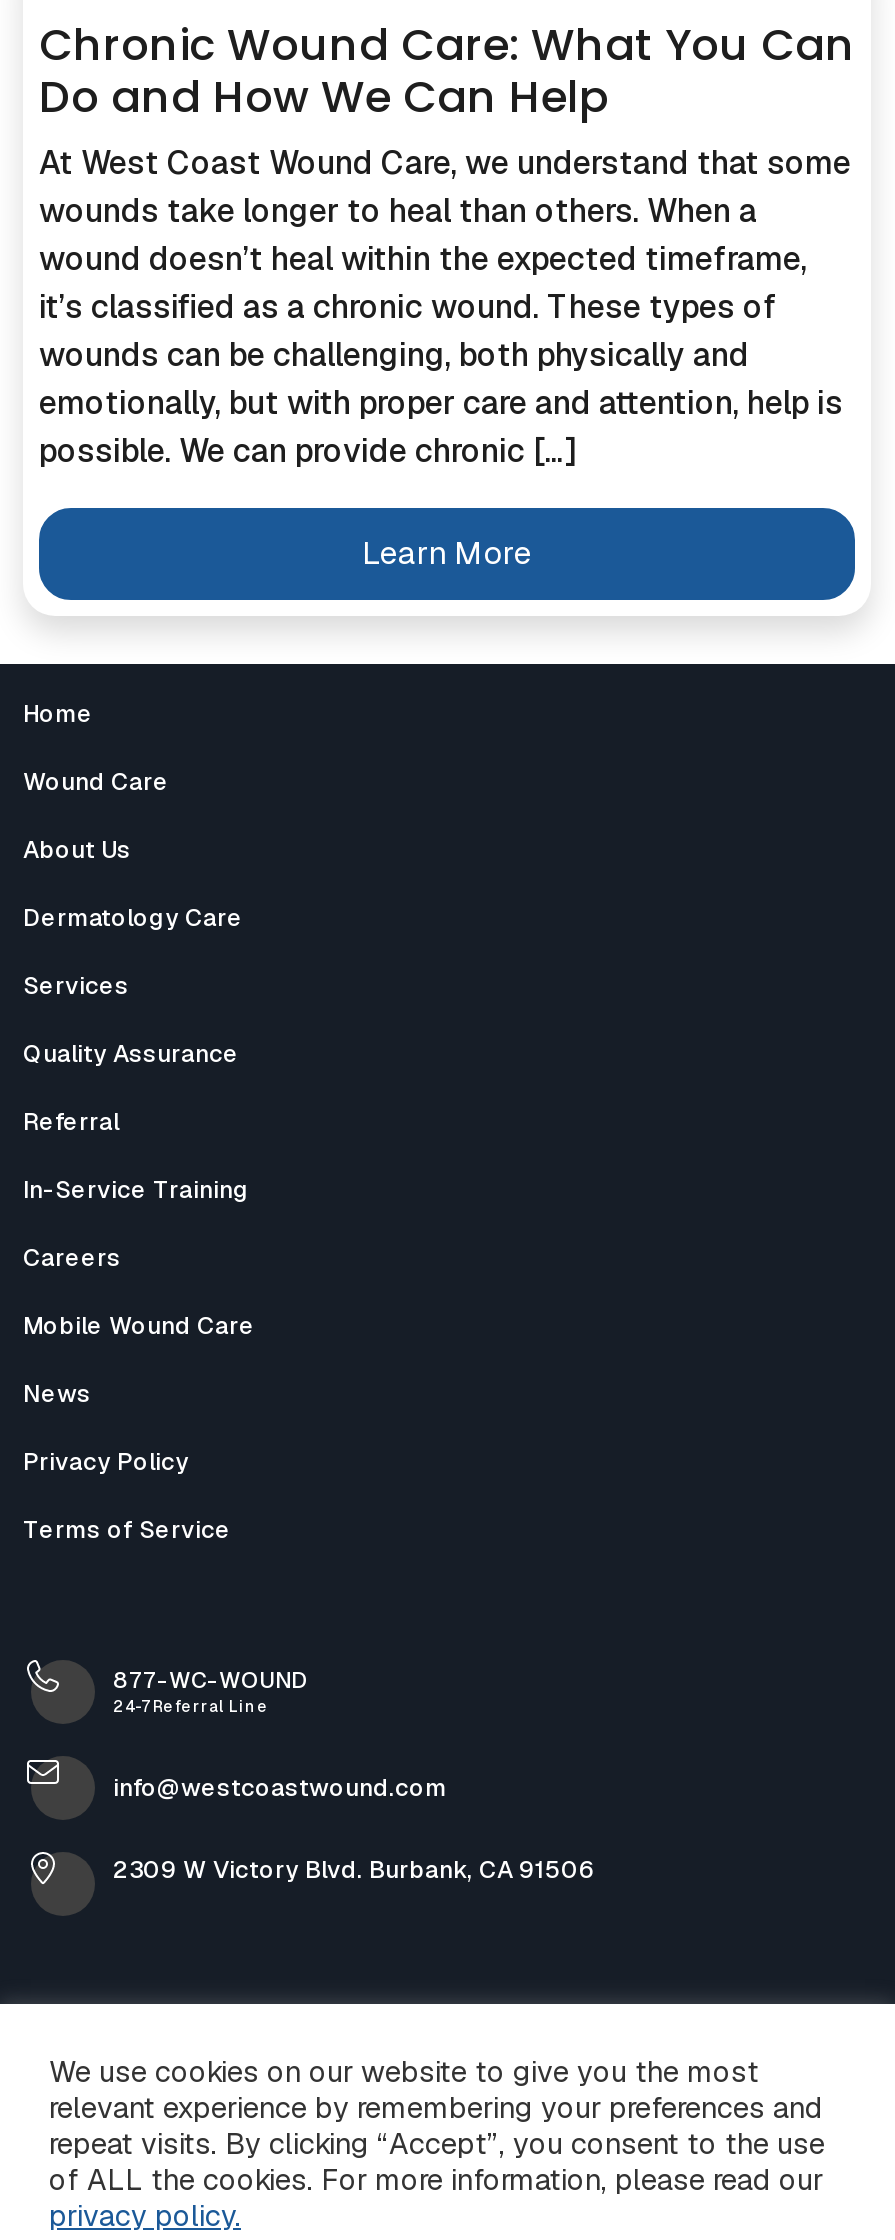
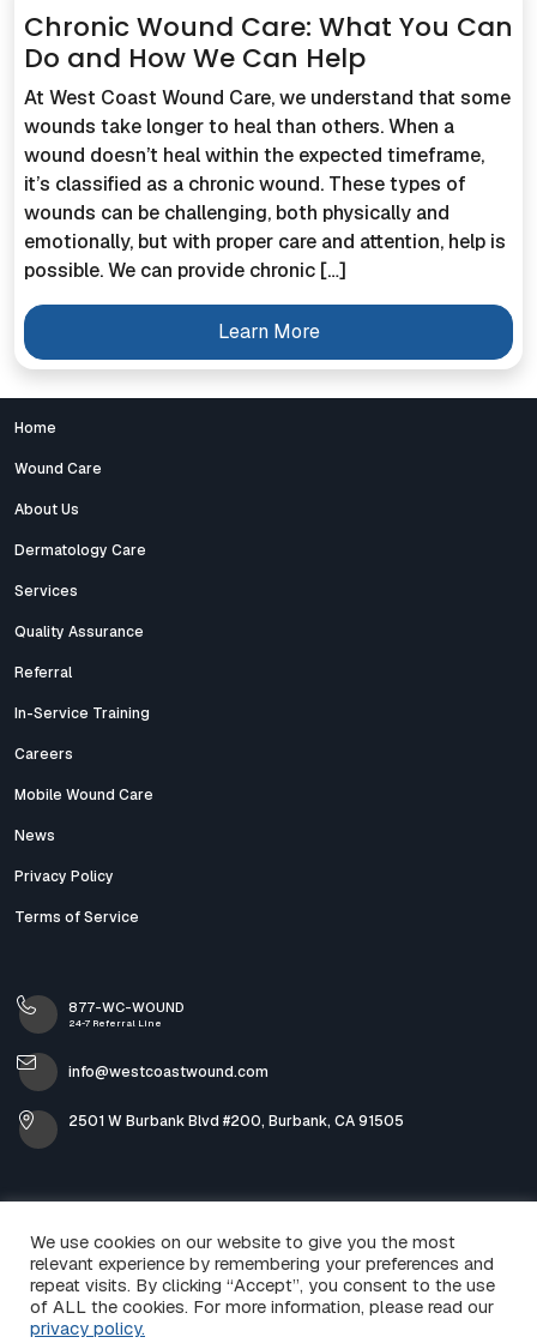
[113,1853,595,1885] 2309 W Victory Blvd. Burbank, CA 91506 -> [68,1111,404,1130] 2501 W Burbank Blvd #200, Burbank, CA 91505

